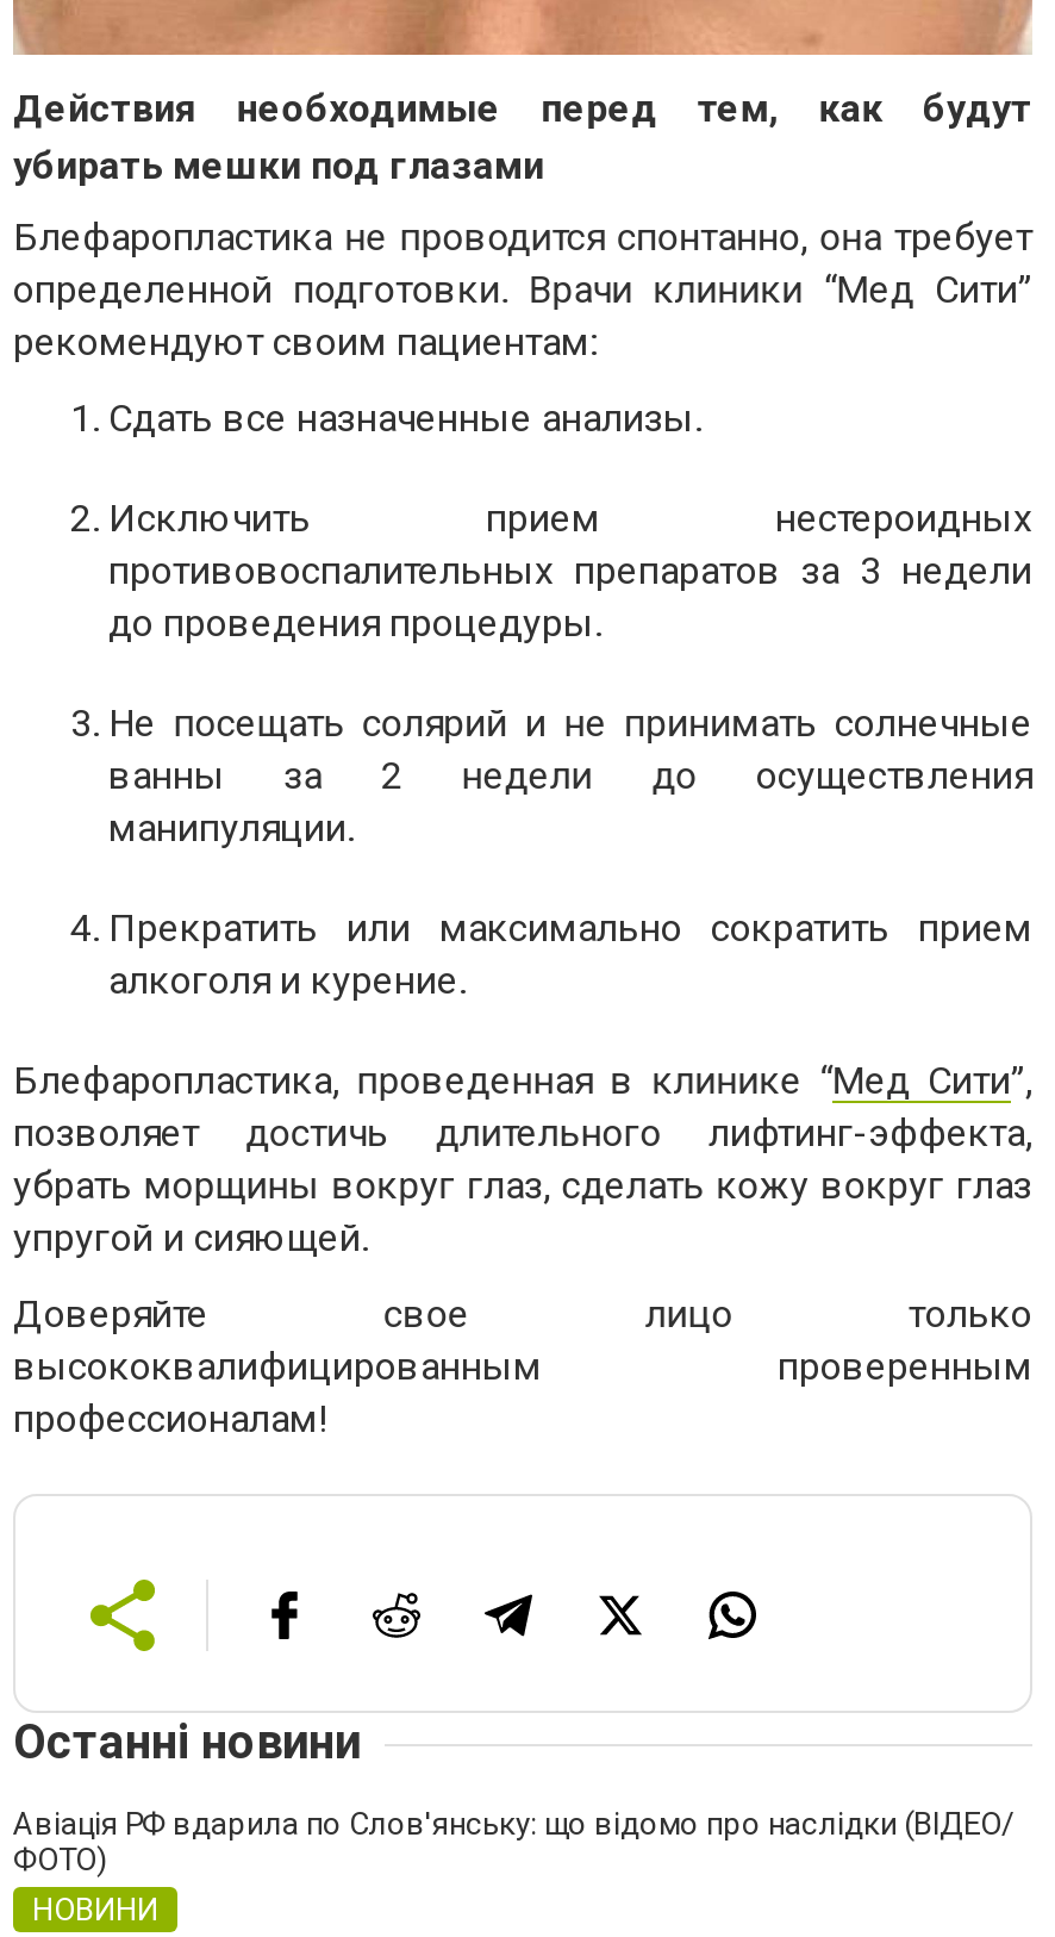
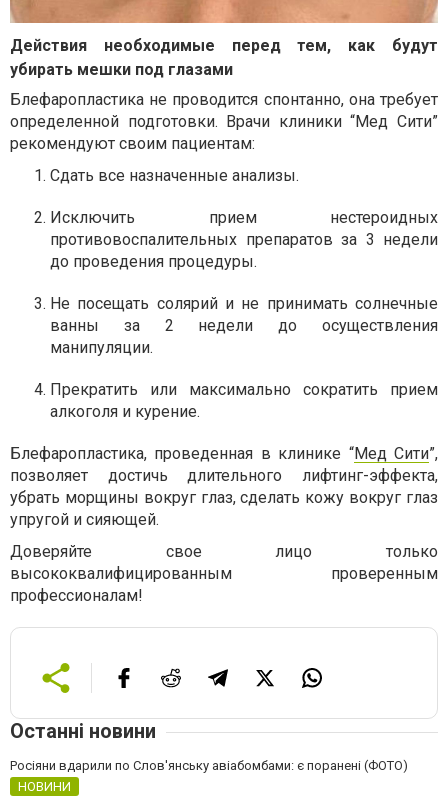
[13,1806,1013,1878] Авіація РФ вдарила по Слов'янську: що відомо про наслідки (ВІДЕО/ | ФОТО) -> [10,758,408,773] Росіяни вдарили по Слов'янську авіабомбами: є поранені (ФОТО)

